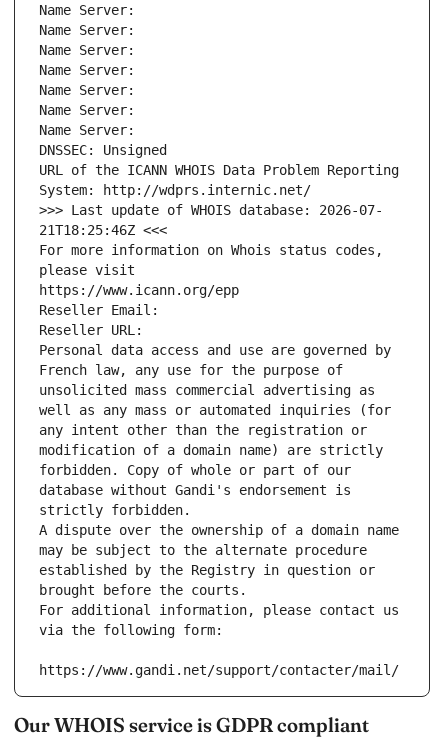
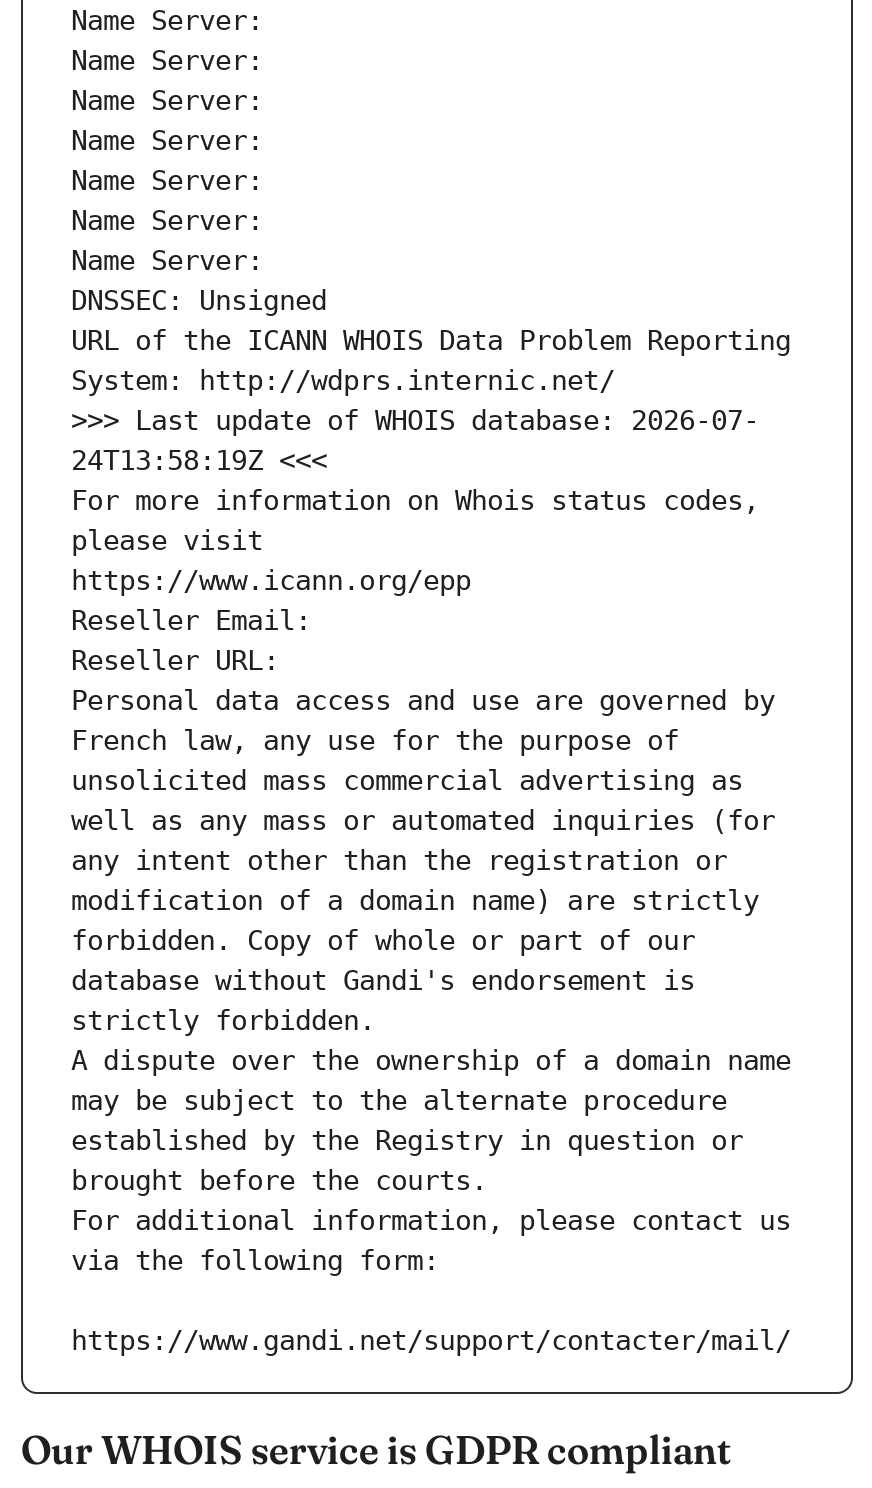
[39,222,167,238] 21T18:25:46Z <<< -> [71,445,327,477] 24T13:58:19Z <<<

